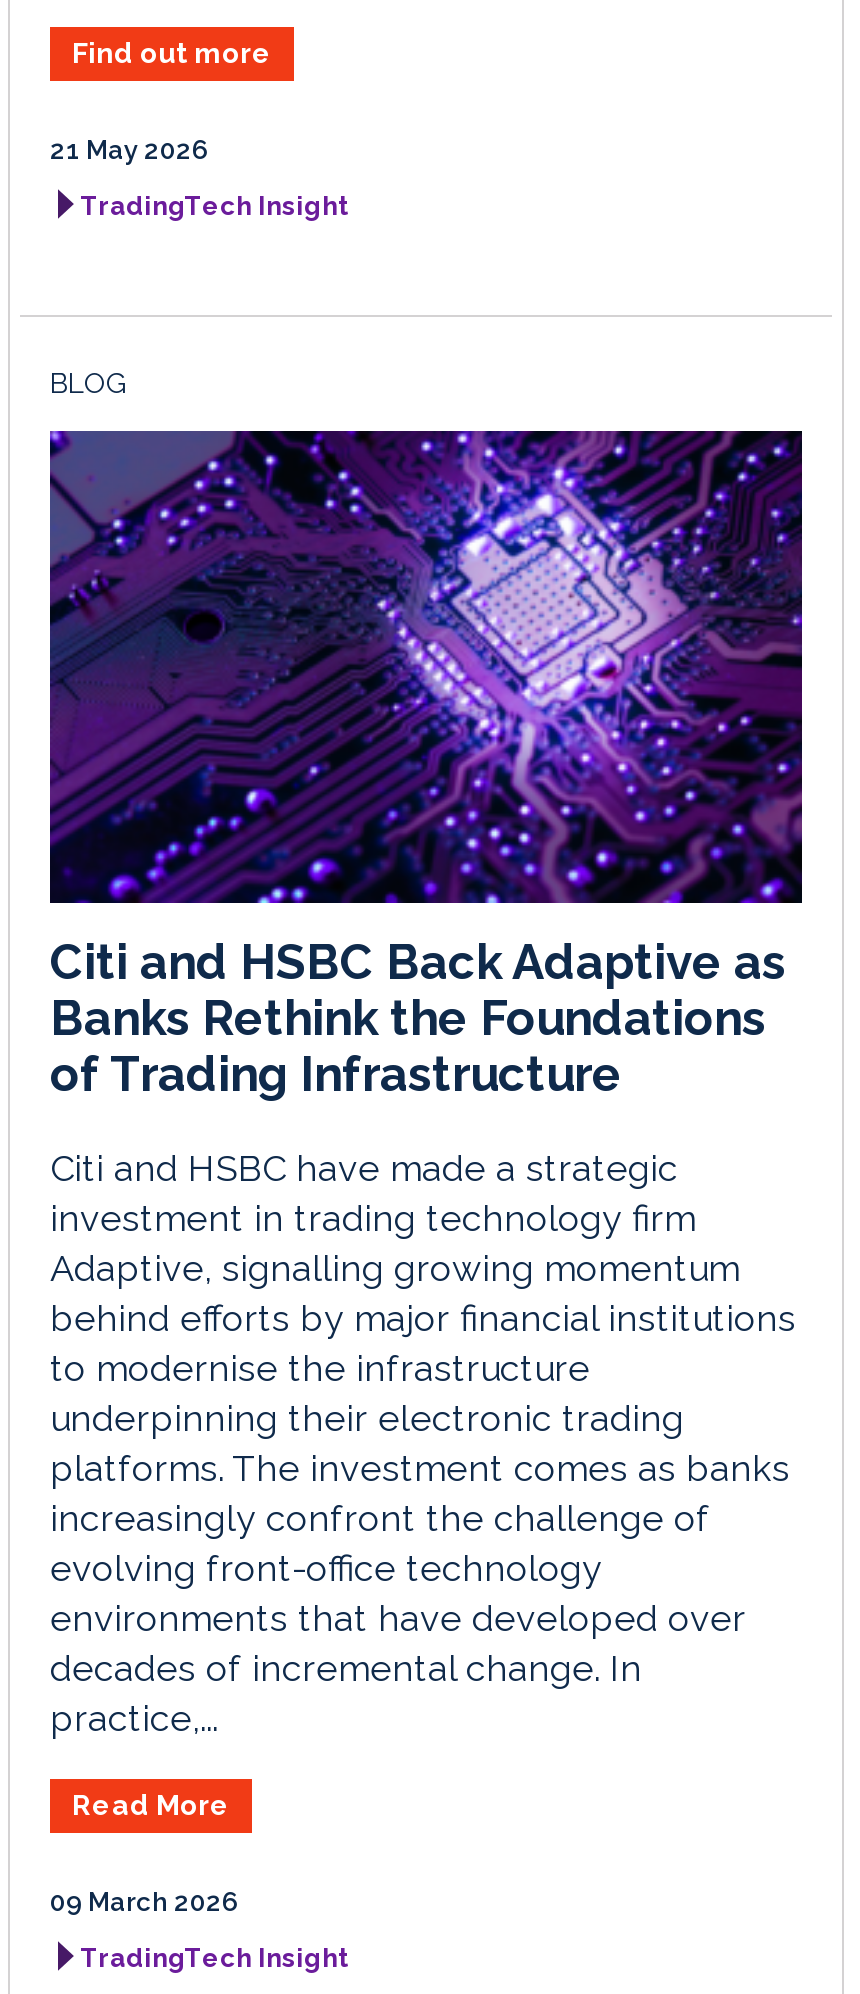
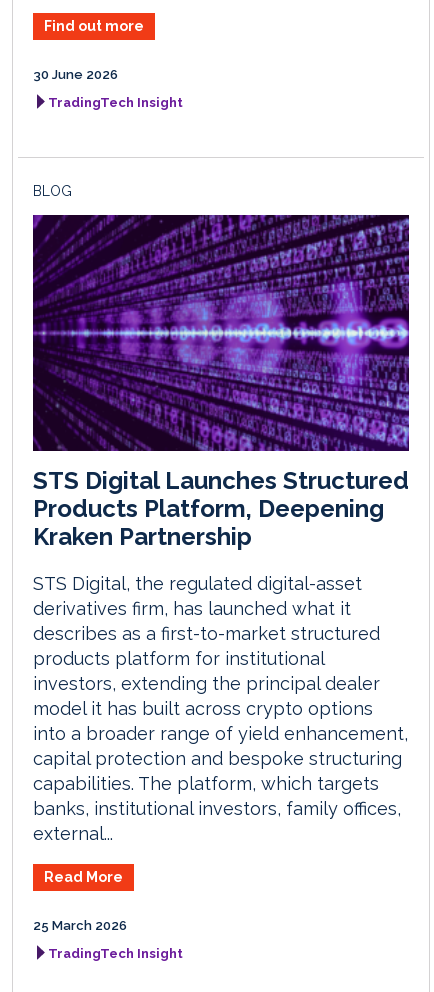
[50,135,208,165] 21 May 2026 -> [33,67,118,82] 30 June 2026
[50,429,804,1103] [image] | Citi and HSBC Back Adaptive as | Banks Rethink the Foundations | of Trading Infrastructure -> [33,214,410,551] [image] | STS Digital Launches Structured | Products Platform, Deepening | Kraken Partnership
[50,1147,796,1739] Citi and HSBC have made a strategic | investment in trading technology firm | Adaptive, signalling growing momentum | behind efforts by major financial institutions | to modernise the infrastructure | underpinning their electronic trading | platforms. The investment comes as banks | increasingly confront the challenge of | evolving front-office technology | environments that have developed over | decades of incremental change. In | practice,... -> [33,573,408,844] STS Digital, the regulated digital-asset | derivatives firm, has launched what it | describes as a first-to-market structured | products platform for institutional | investors, extending the principal dealer | model it has built across crypto options | into a broader range of yield enhancement, | capital protection and bespoke structuring | capabilities. The platform, which targets | banks, institutional investors, family offices, | external...
[50,1887,238,1917] 09 March 2026 -> [33,918,127,933] 25 March 2026

